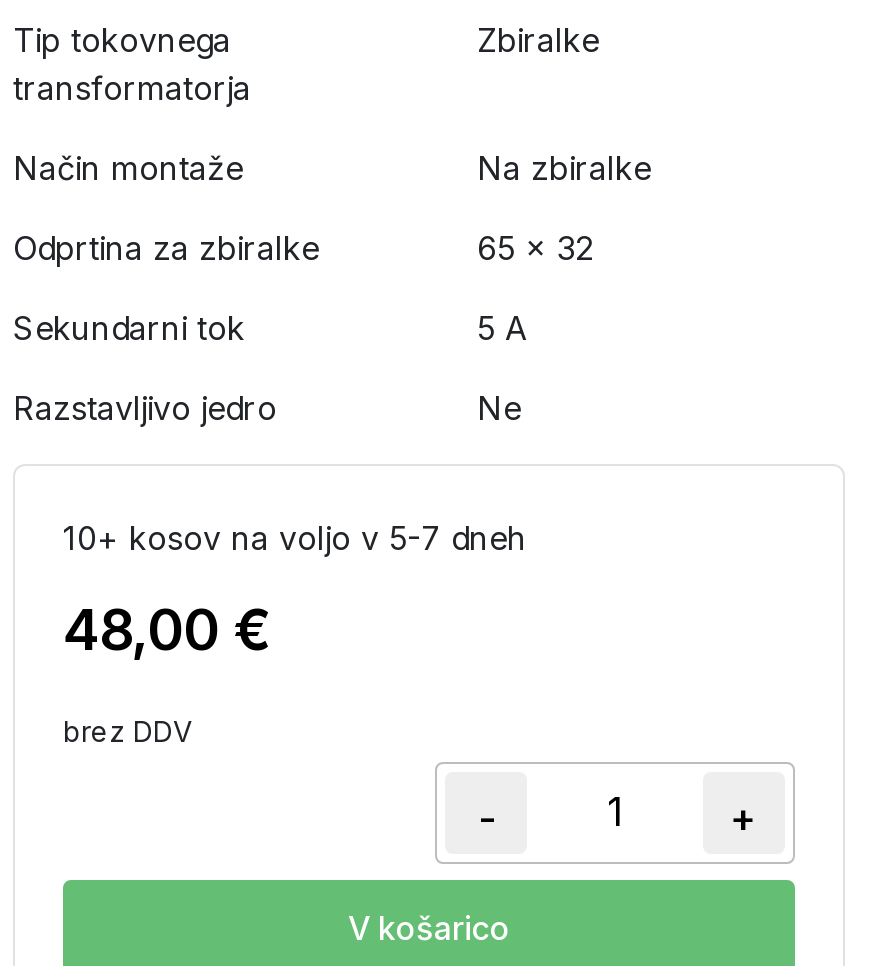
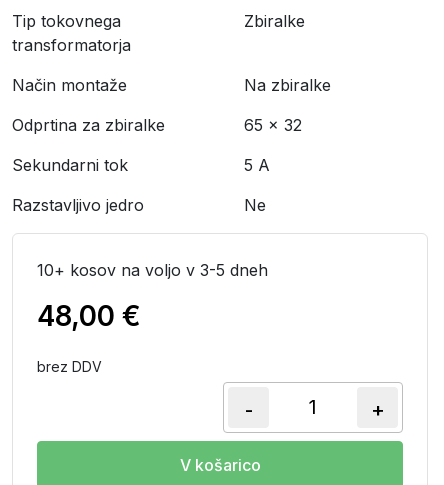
[63,518,527,558] 10+ kosov na voljo v 5-7 dneh -> [37,260,268,280] 10+ kosov na voljo v 3-5 dneh

